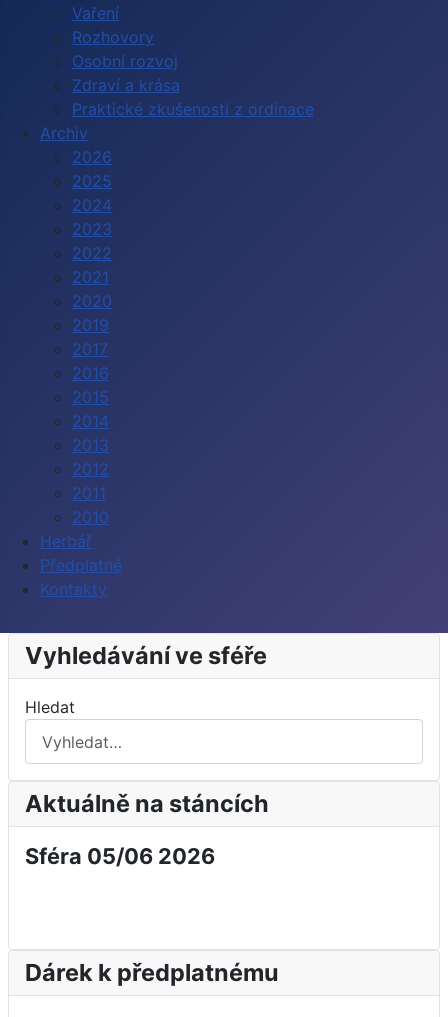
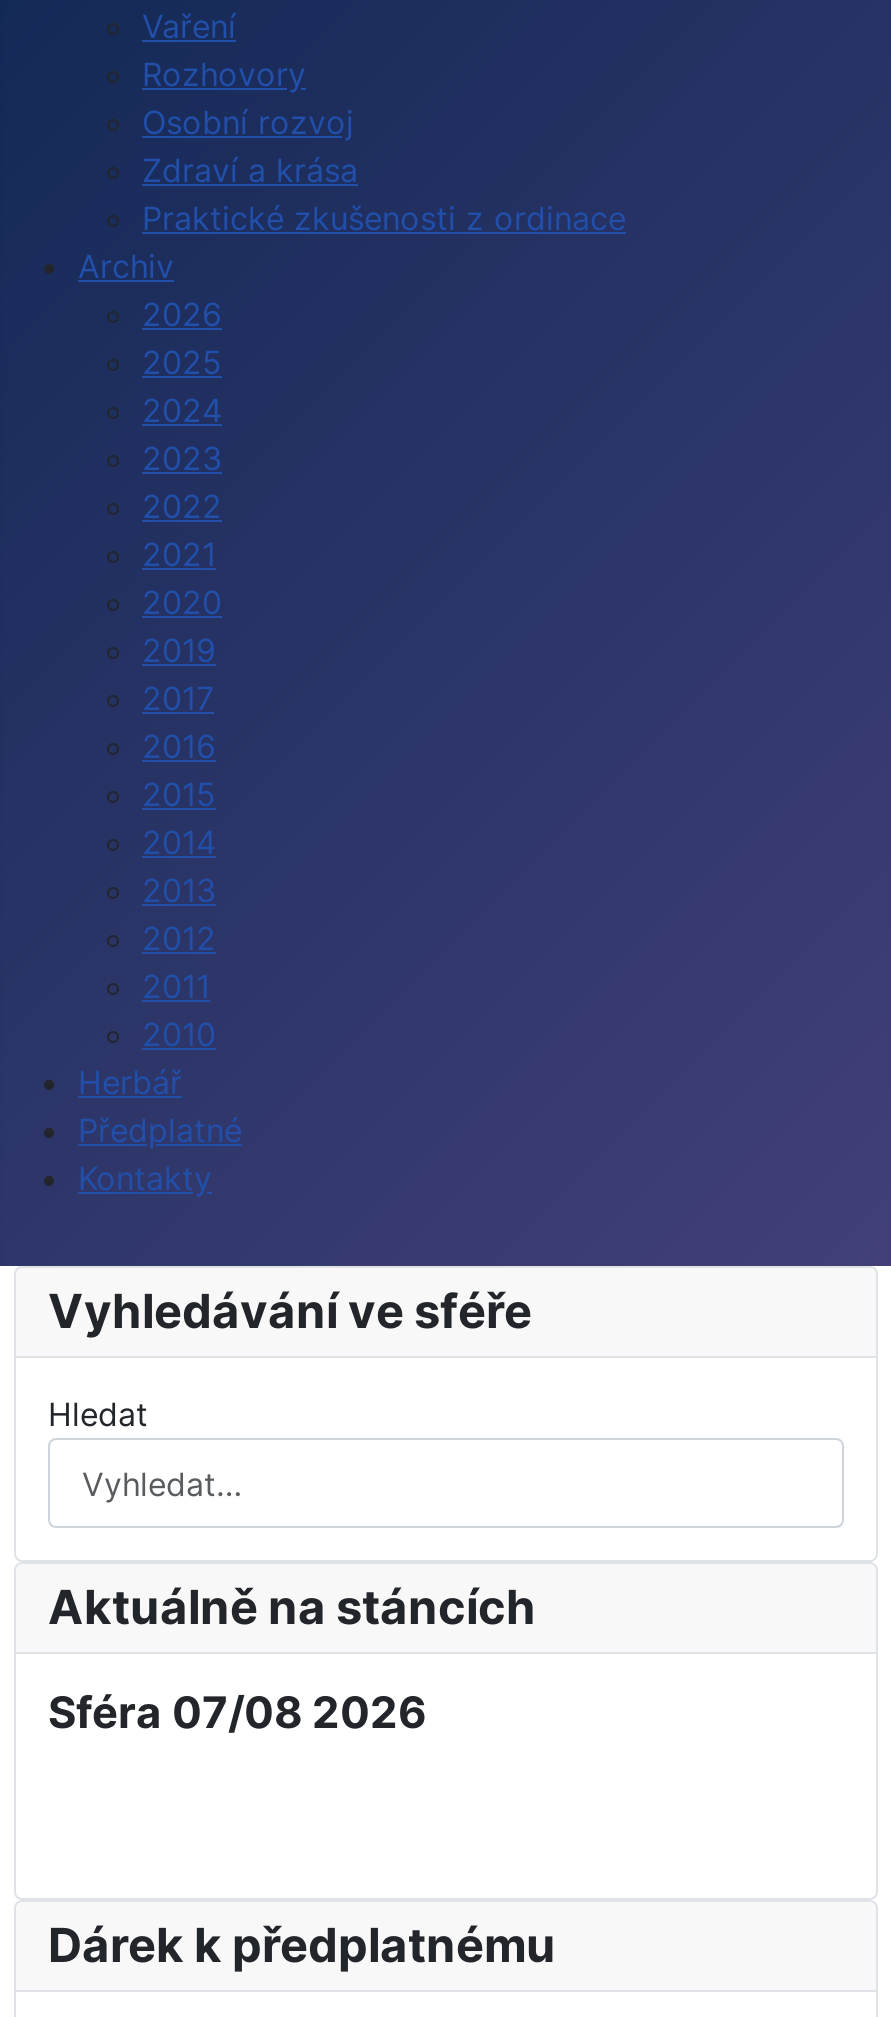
[25,843,215,869] Sféra 05/06 2026 -> [48,1686,426,1738] Sféra 07/08 2026

